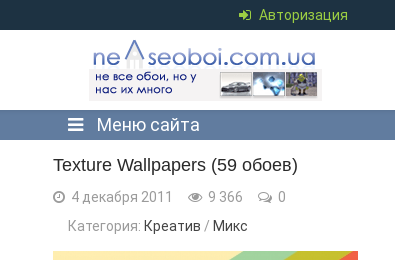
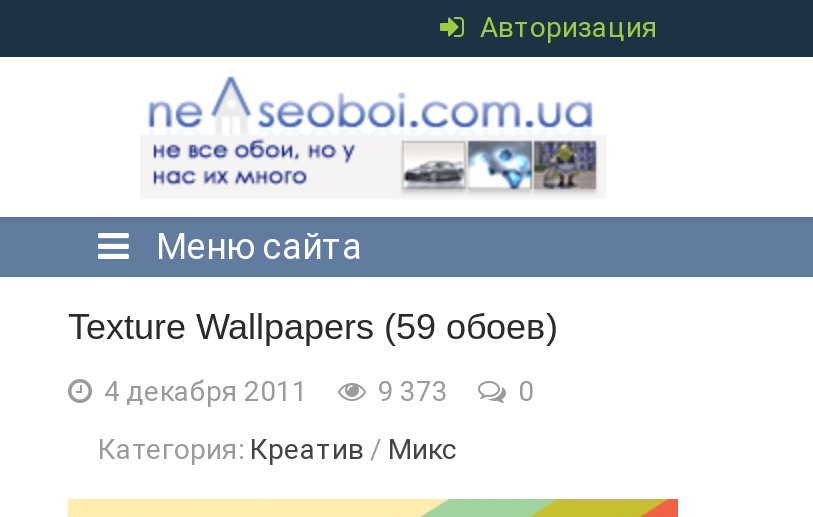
[68,189,286,205] 4 декабря 2011 9 366 0 -> [98,375,534,407] 4 декабря 2011 9 373 0

